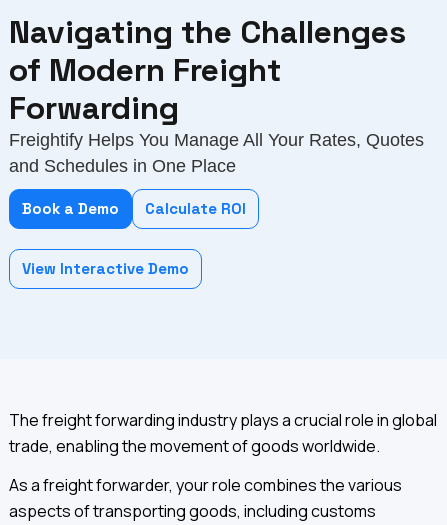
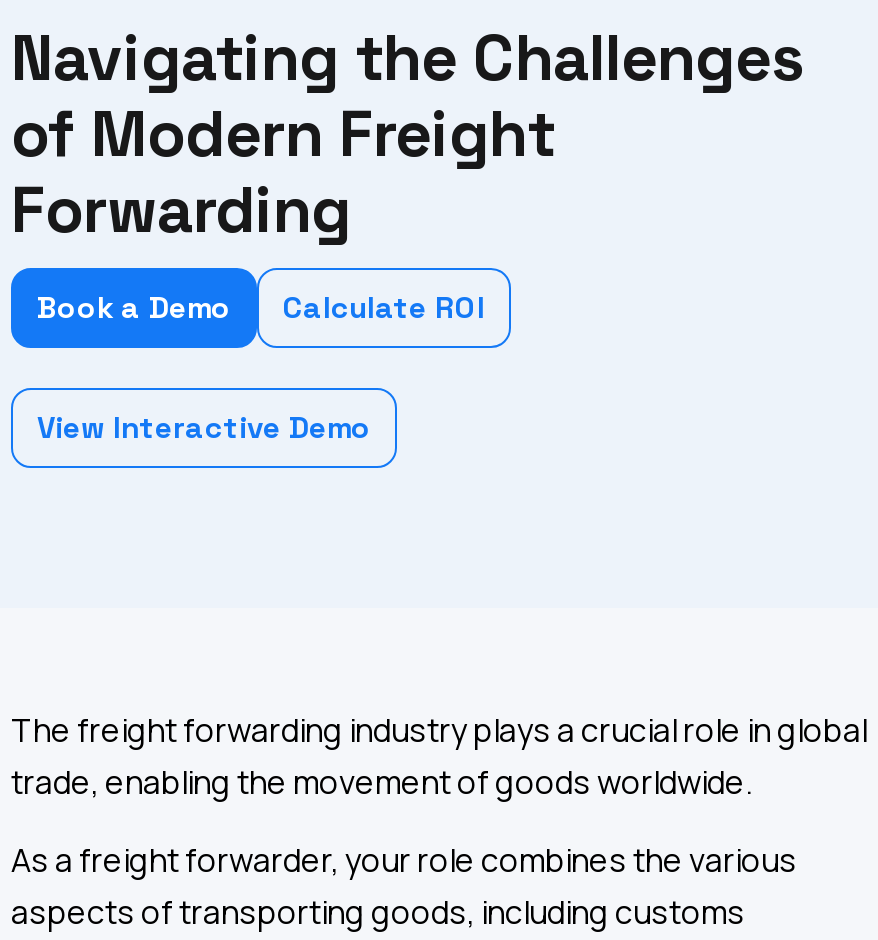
[9,130,424,176] Freightify Helps You Manage All Your Rates, Quotes | and Schedules in One Place -> none

